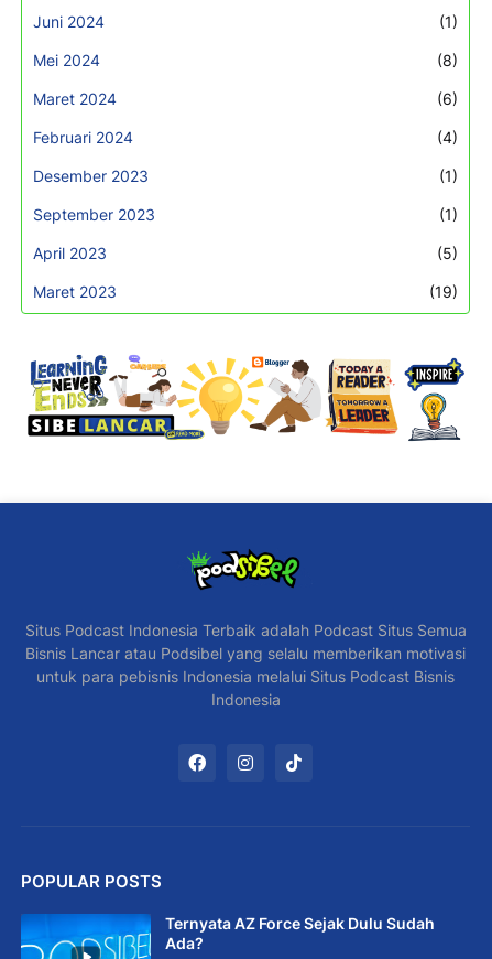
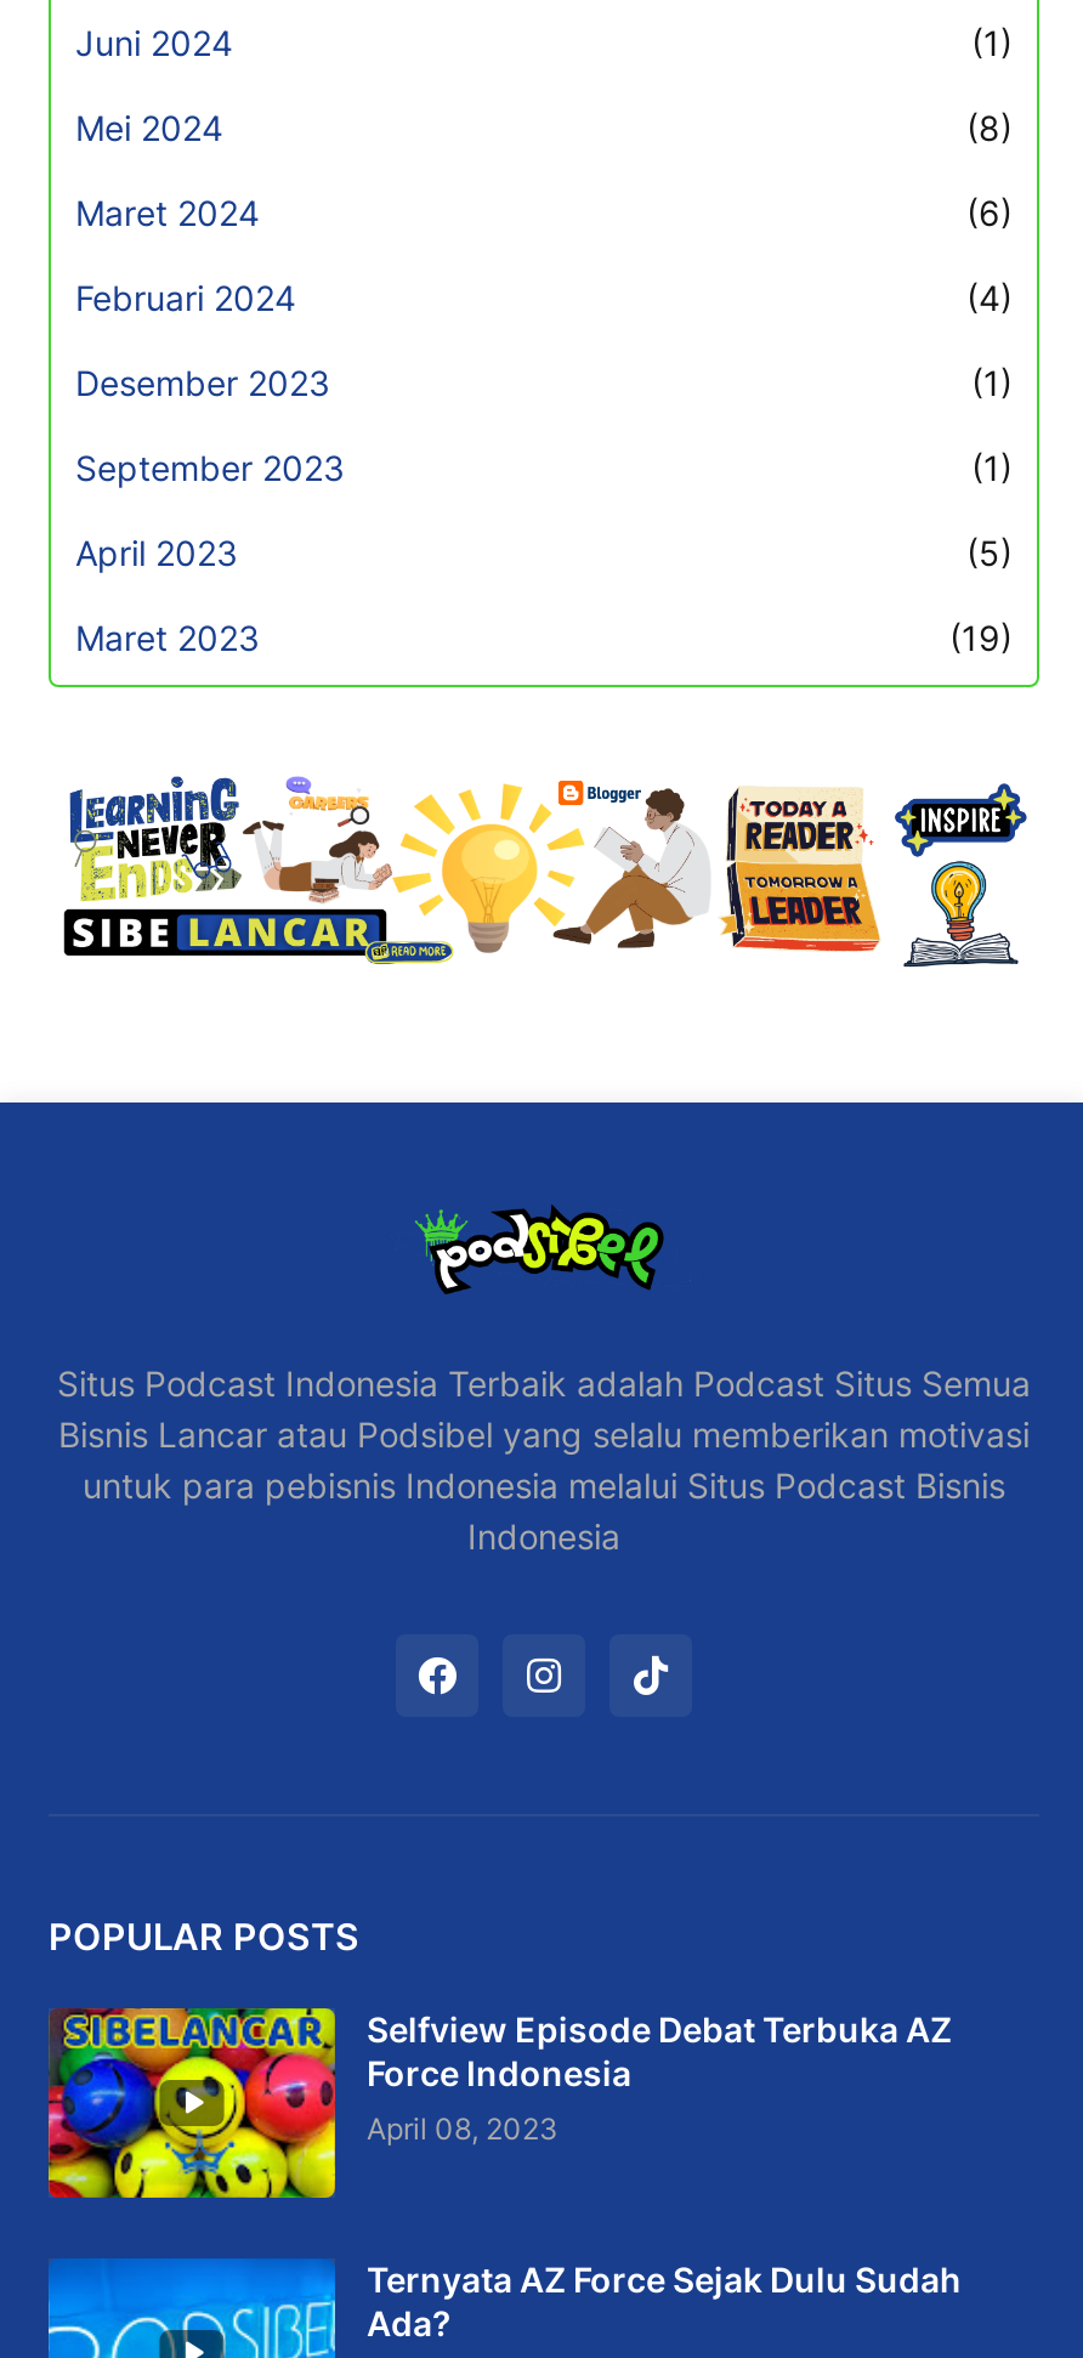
none -> [46,2006,952,2200] [image] | Selfview Episode Debat Terbuka AZ | Force Indonesia | April 08, 2023

